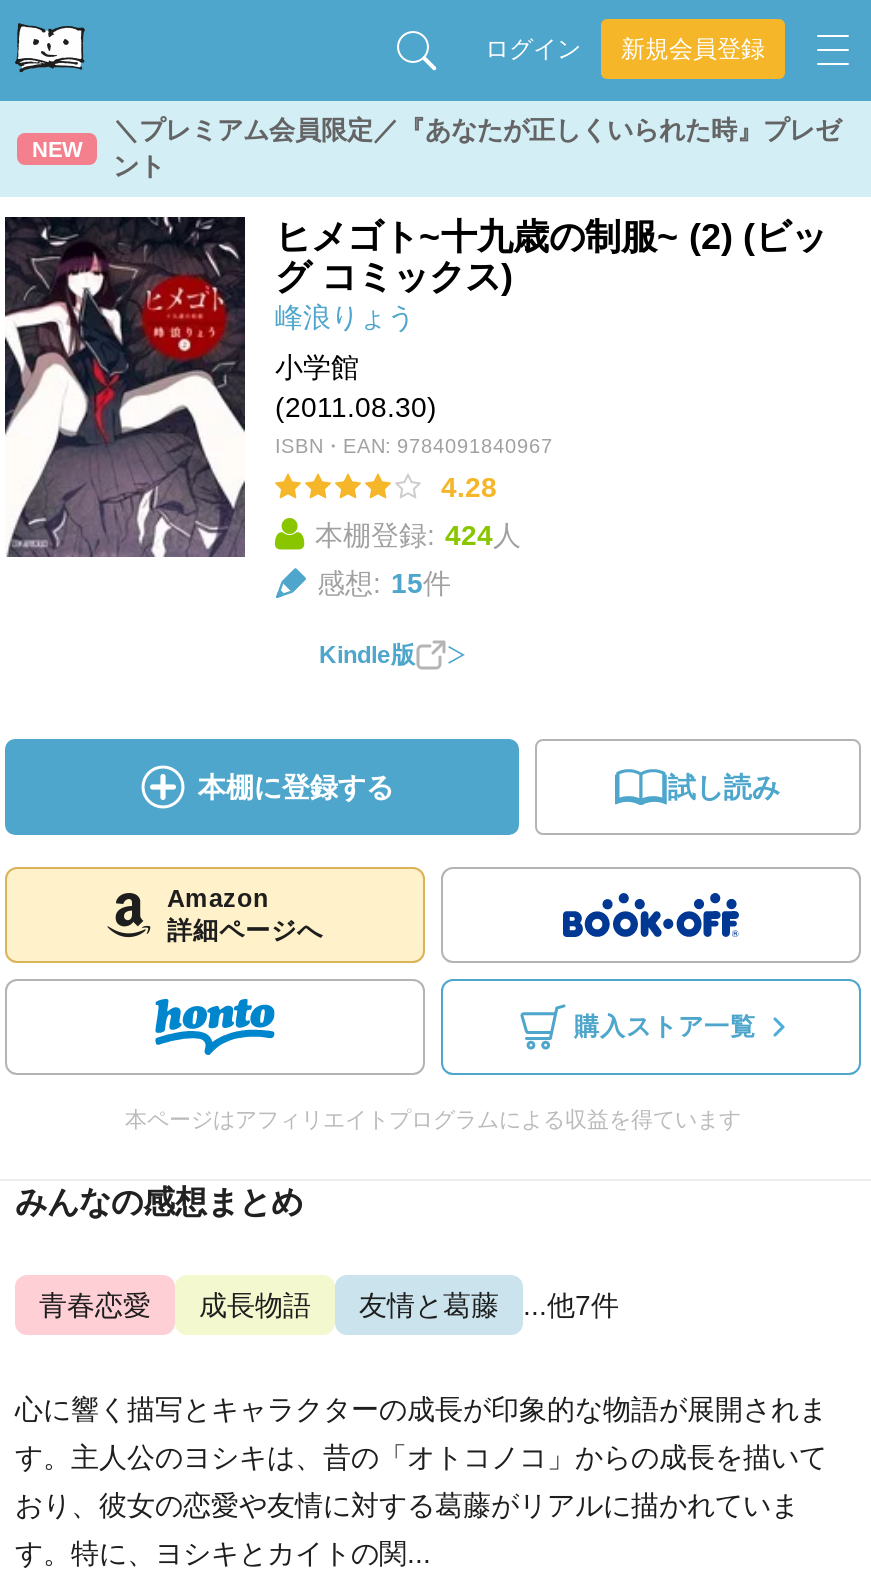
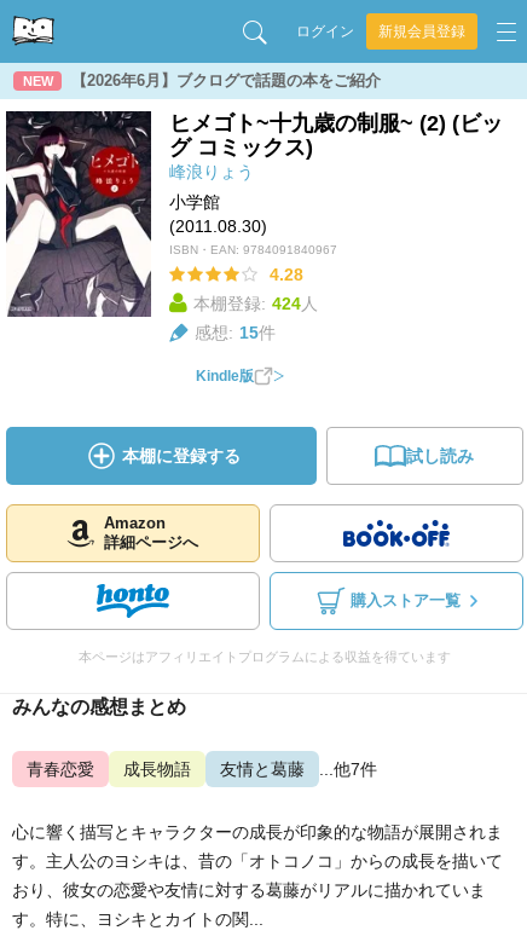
[113,115,841,181] ＼プレミアム会員限定／『あなたが正しくいられた時』プレゼ | ント -> [71,71,381,89] 【2026年6月】ブクログで話題の本をご紹介

